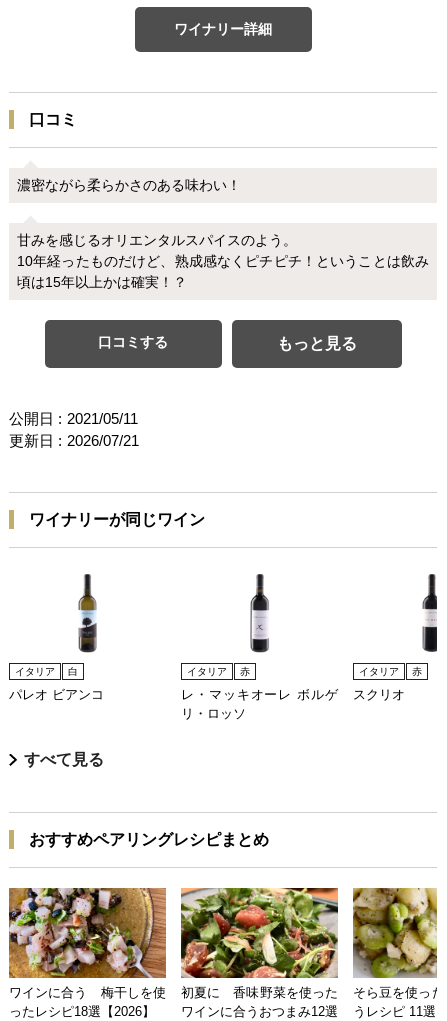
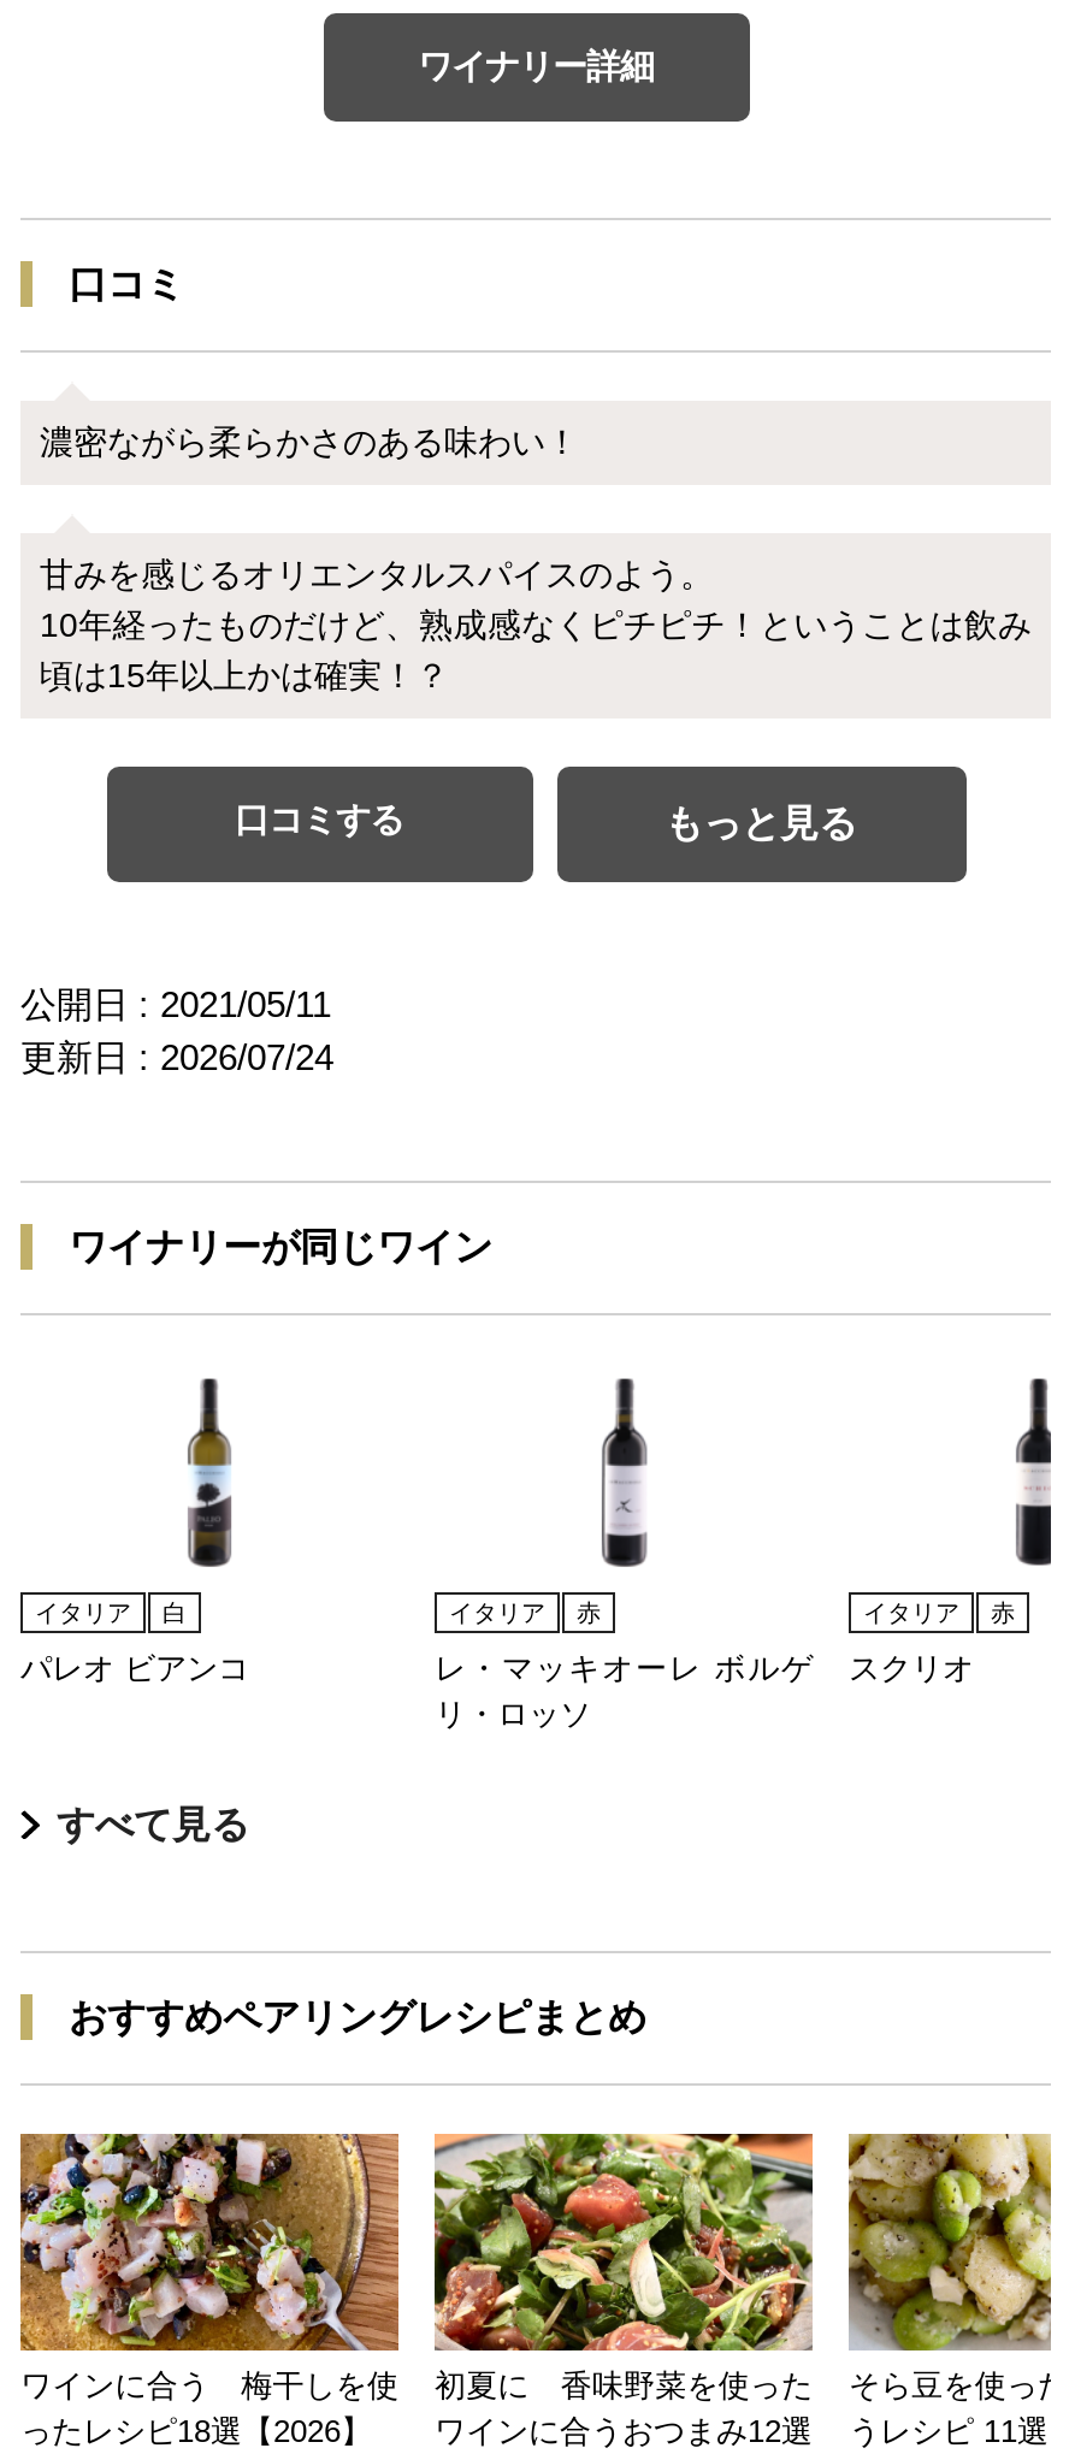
[9,431,139,448] 更新日 : 2026/07/21 -> [20,1035,333,1076] 更新日 : 2026/07/24

